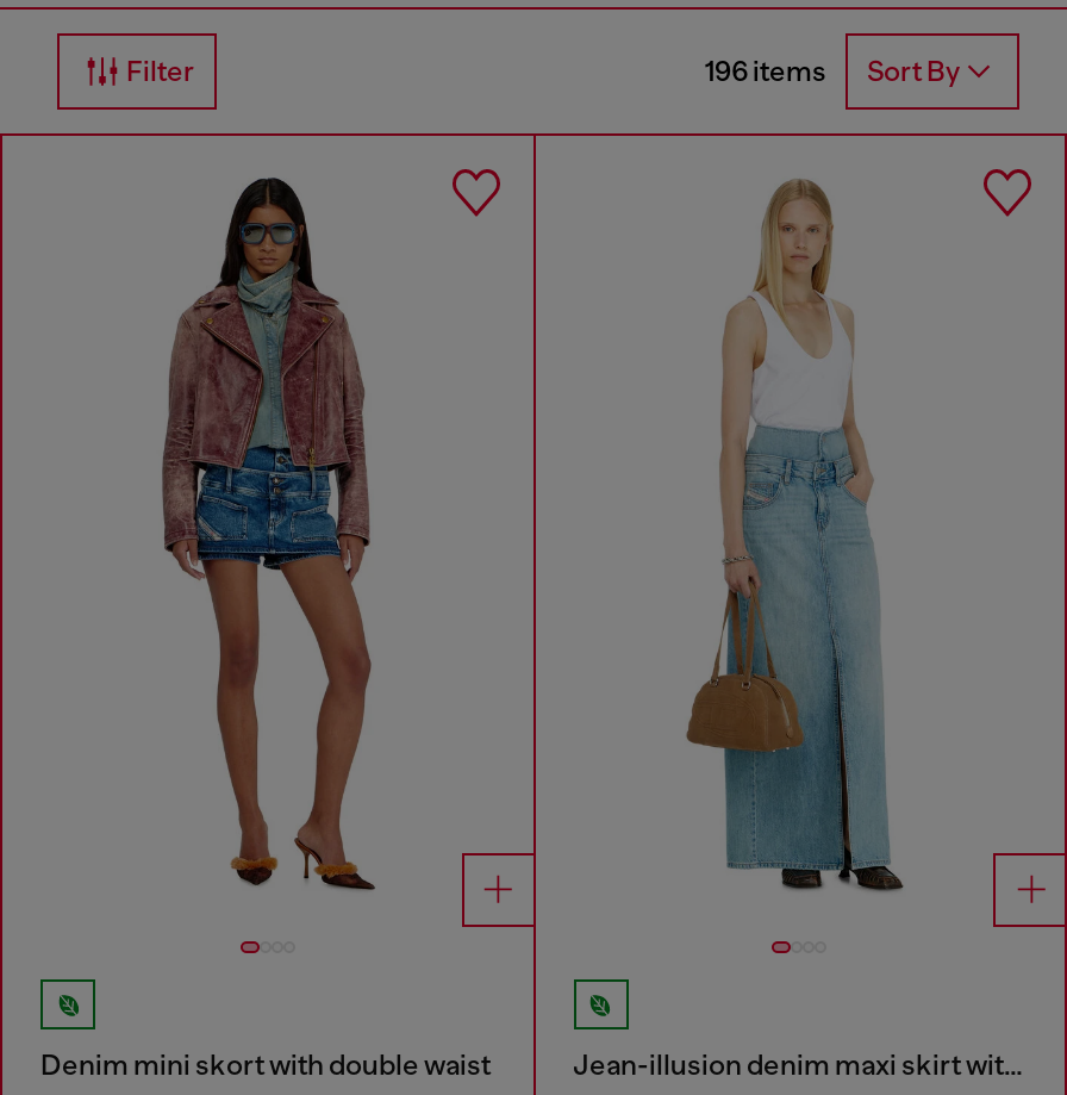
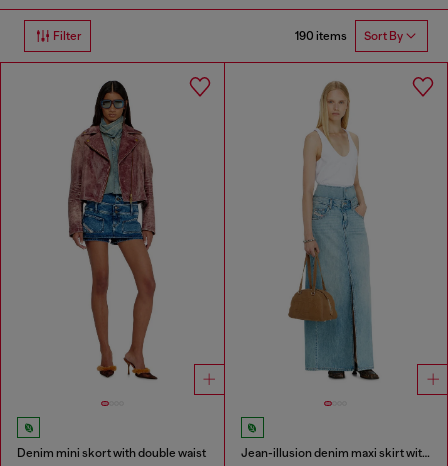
[705,55,960,89] 196 items Sort By -> [295,29,403,43] 190 items Sort By

